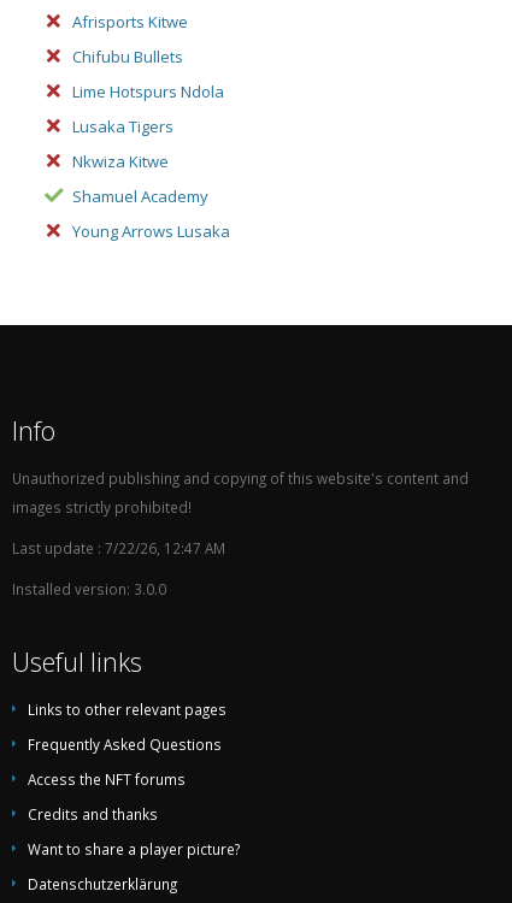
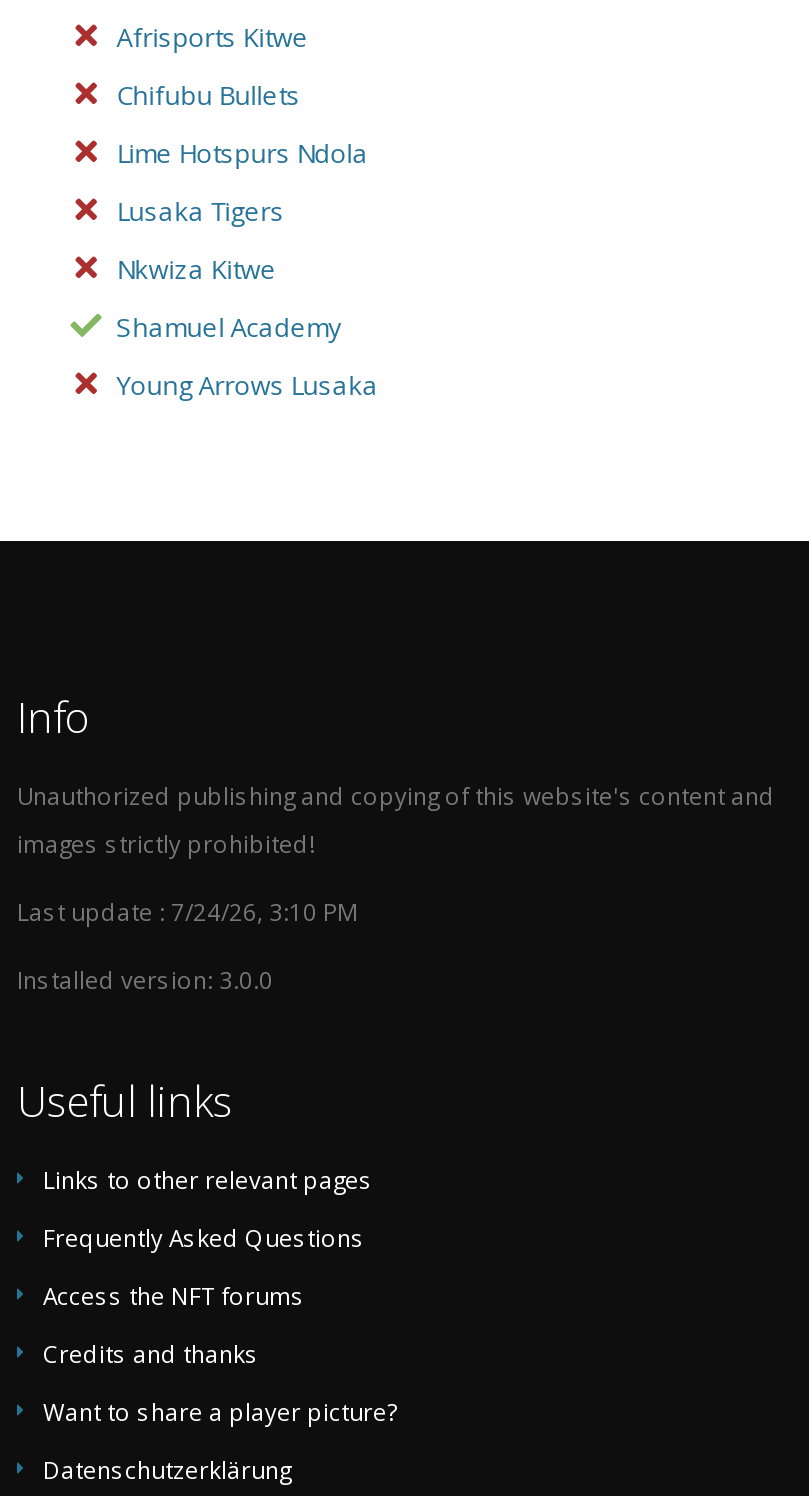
[12,538,225,558] Last update : 7/22/26, 12:47 AM -> [17,895,357,927] Last update : 7/24/26, 3:10 PM

